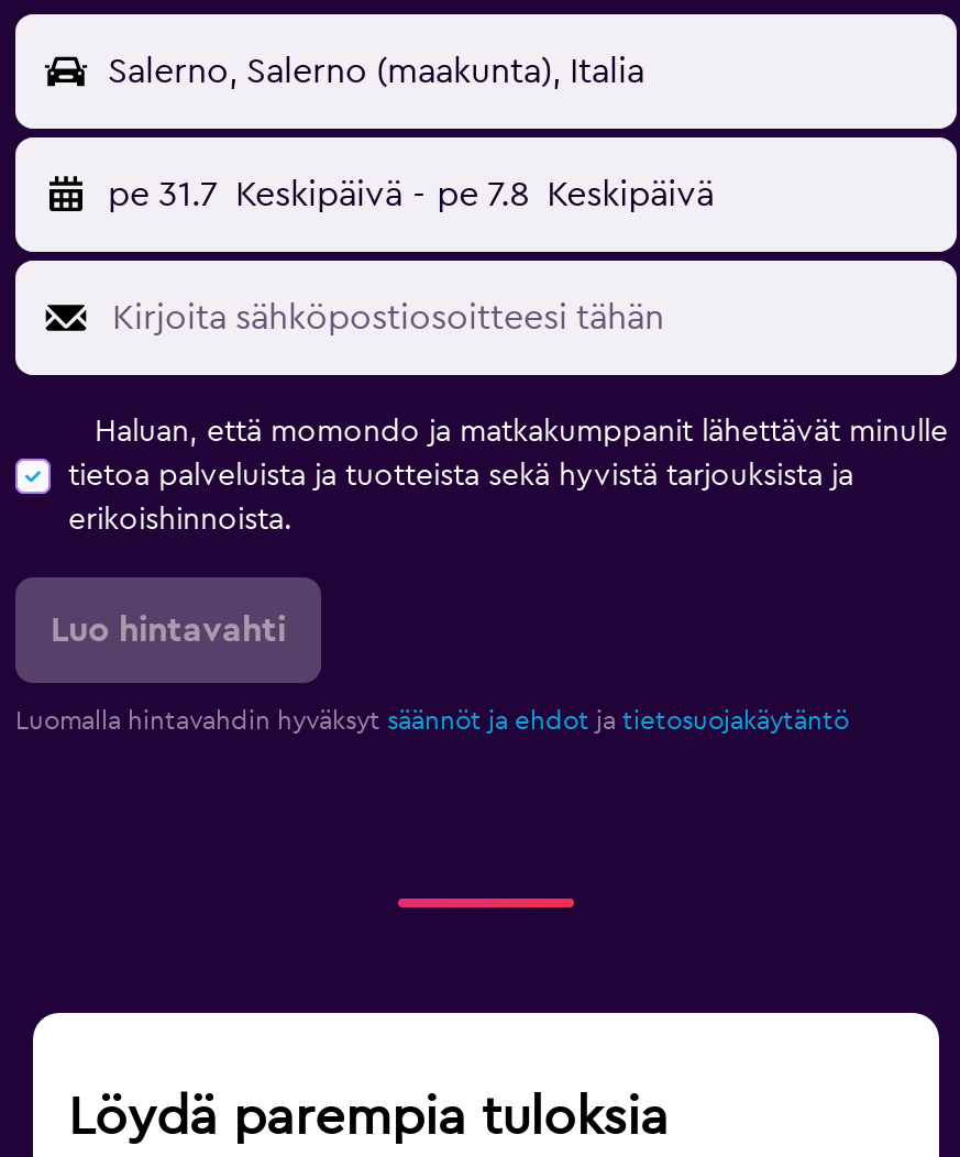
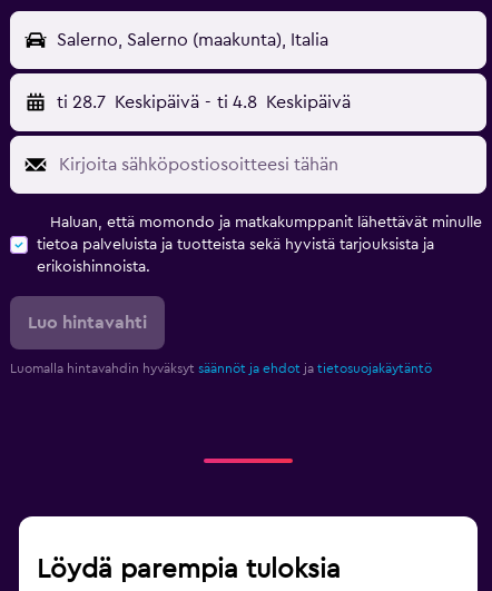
[108,178,714,213] pe 31.7 Keskipäivä - pe 7.8 Keskipäivä -> [57,94,350,112] ti 28.7 Keskipäivä - ti 4.8 Keskipäivä

